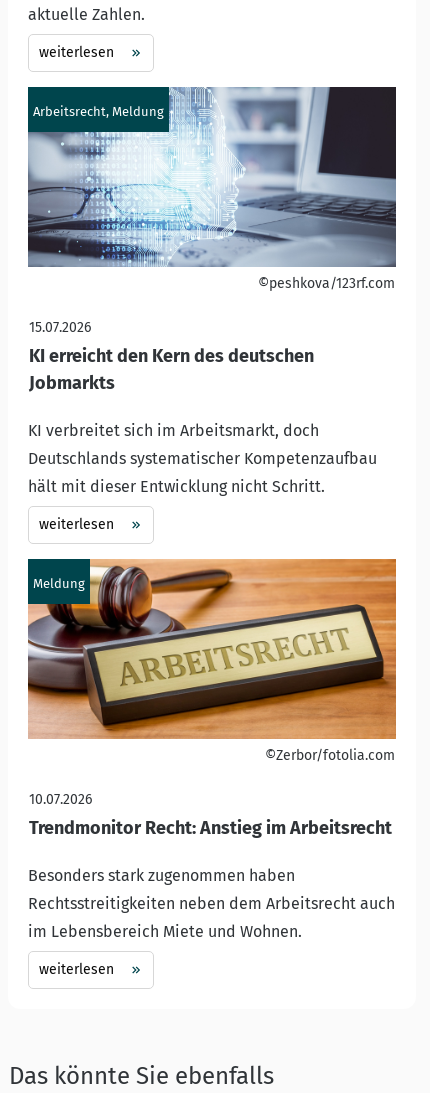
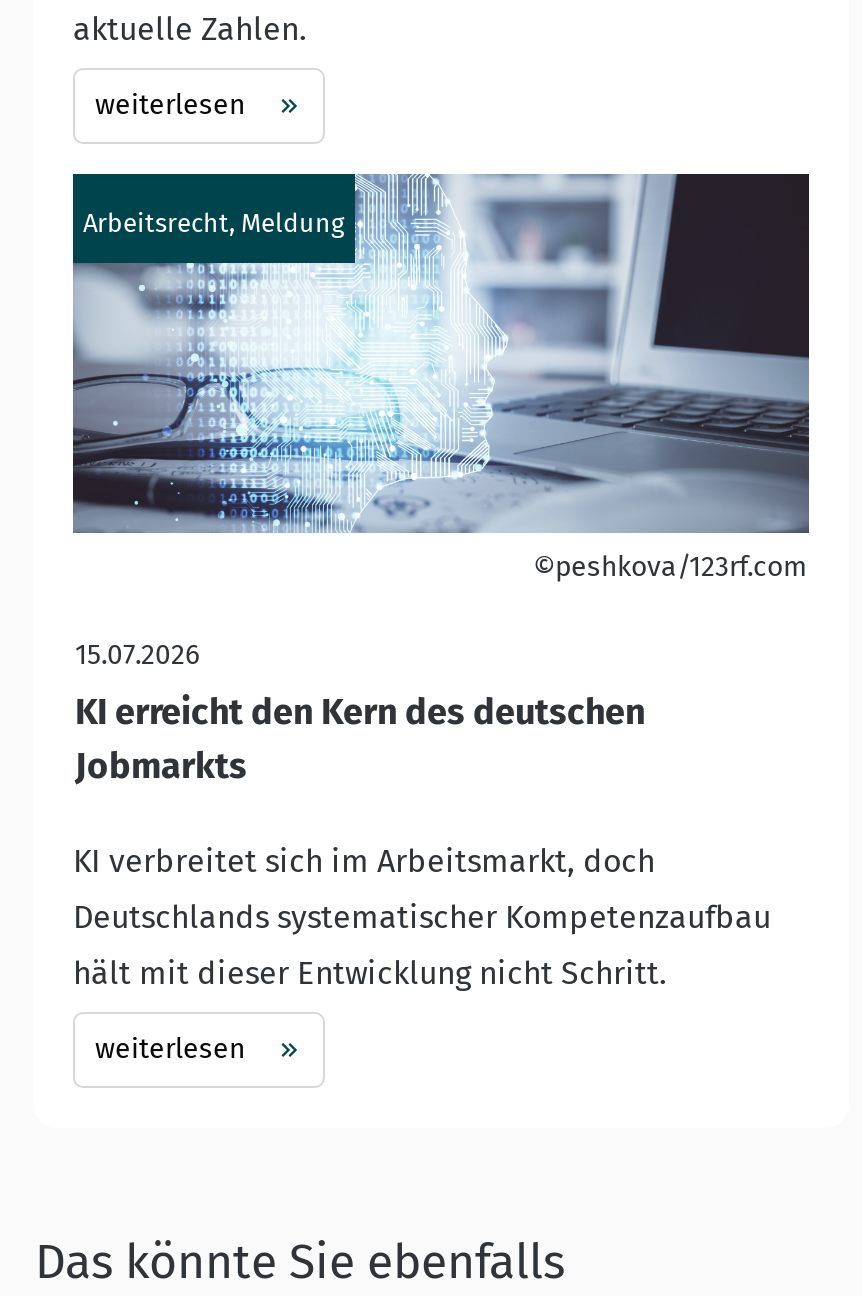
[27,558,397,740] [image] | Meldung -> none
[28,747,395,978] ©Zerbor/fotolia.com | 10.07.2026 | Trendmonitor Recht: Anstieg im Arbeitsrecht | Besonders stark zugenommen haben | Rechtsstreitigkeiten neben dem Arbeitsrecht auch | im Lebensbereich Miete und Wohnen. | weiterlesen -> none

